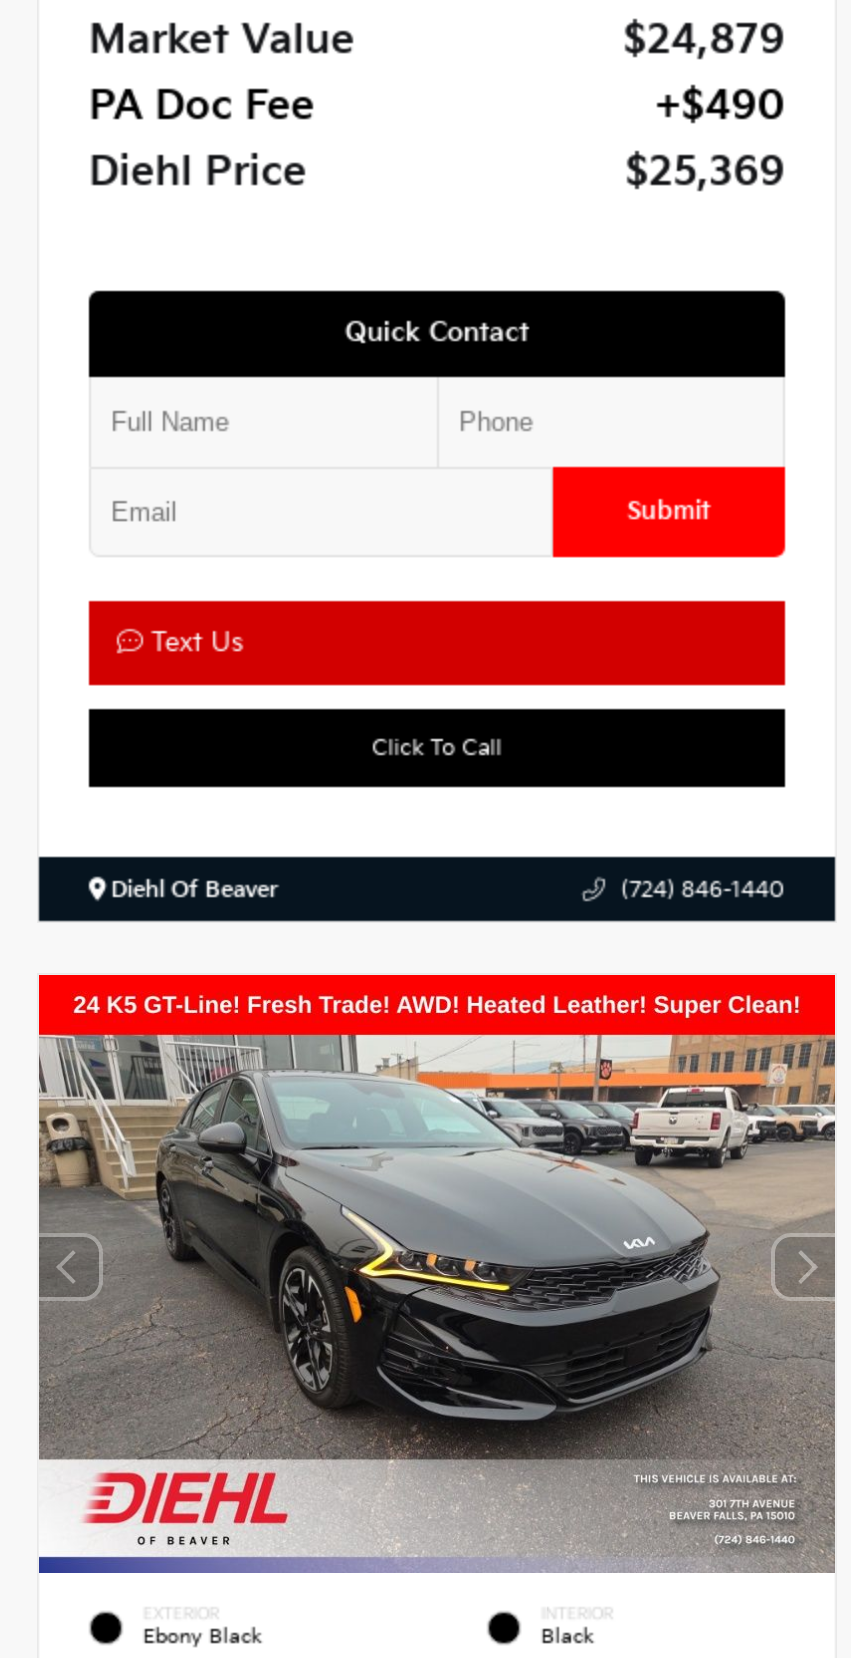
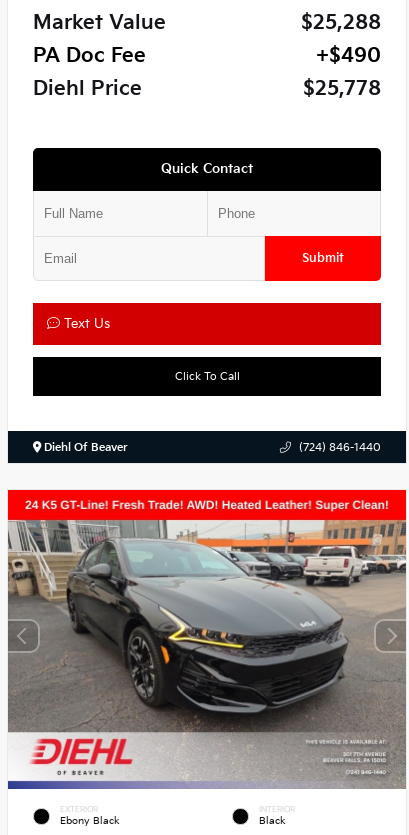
[623,17,785,65] $24,879 -> [301,11,381,35] $25,288
[625,149,785,197] $25,369 -> [303,77,381,101] $25,778

